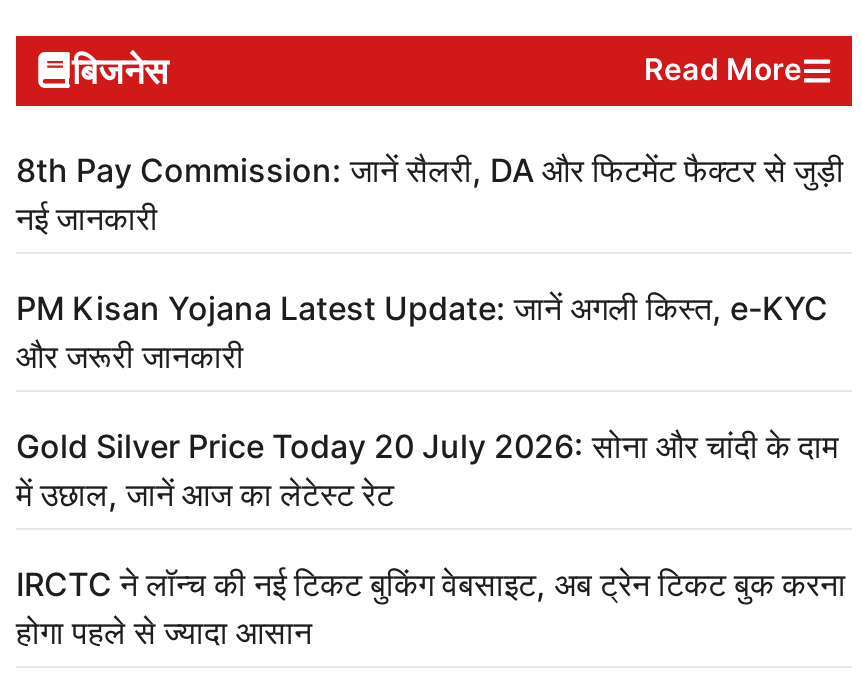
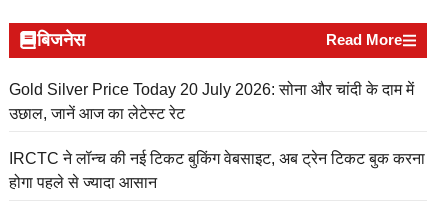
[16,149,844,513] 8th Pay Commission: जानें सैलरी, DA और फिटमेंट फैक्टर से जुड़ी | नई जानकारी | PM Kisan Yojana Latest Update: जानें अगली किस्त, e-KYC | और जरूरी जानकारी | Gold Silver Price Today 20 July 2026: सोना और चांदी के दाम | में उछाल, जानें आज का लेटेस्ट रेट -> [9,81,414,122] Gold Silver Price Today 20 July 2026: सोना और चांदी के दाम में | उछाल, जानें आज का लेटेस्ट रेट

